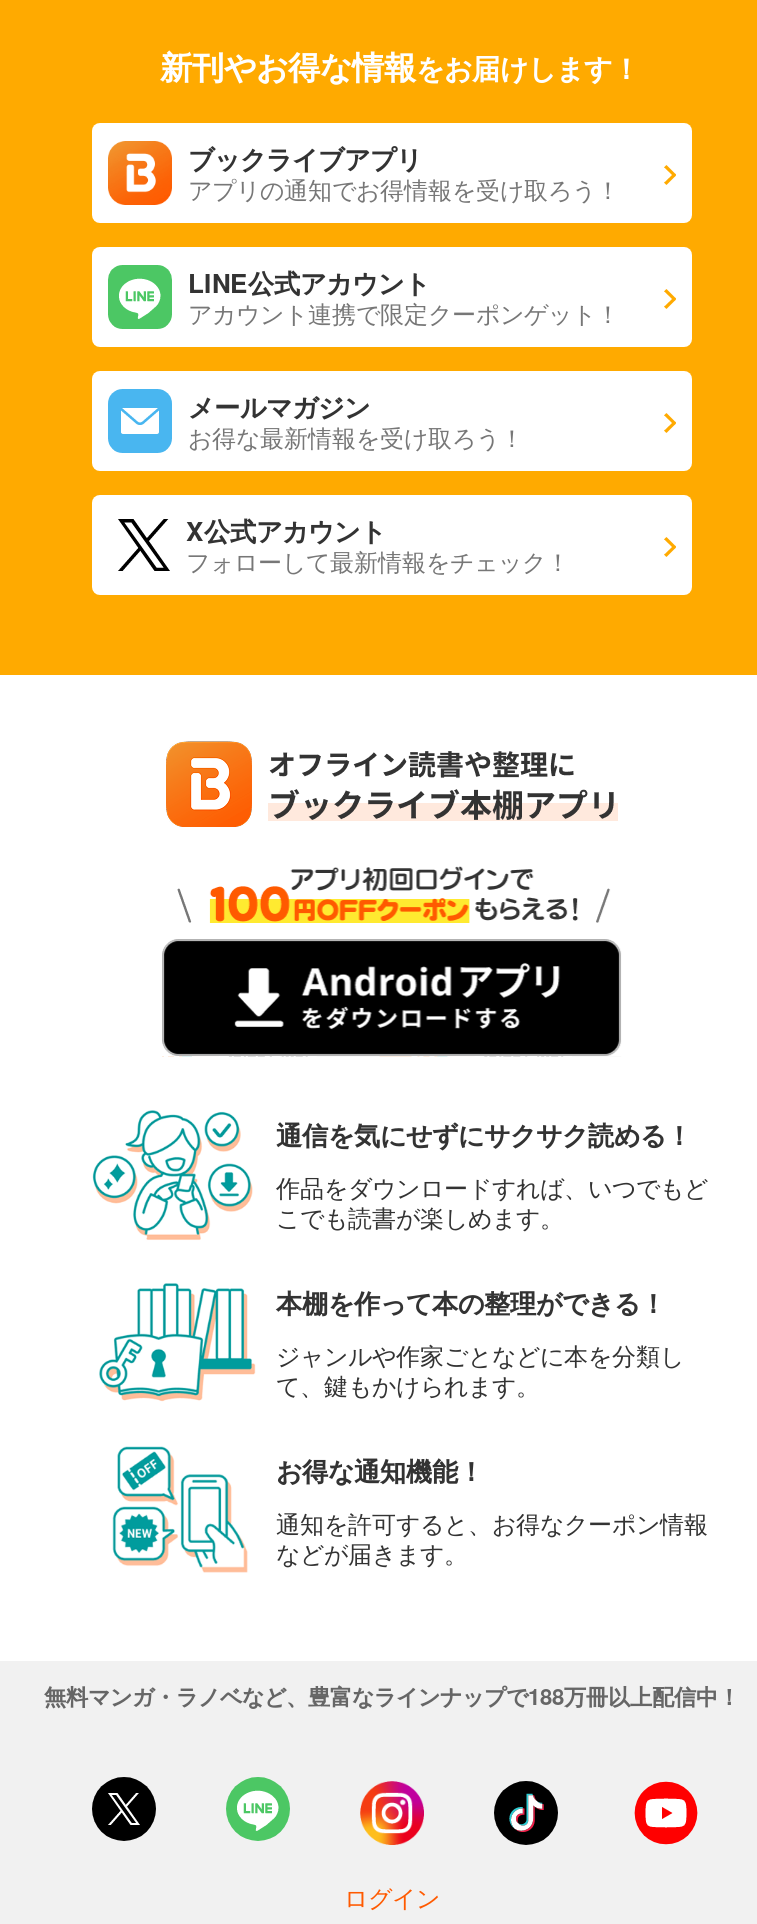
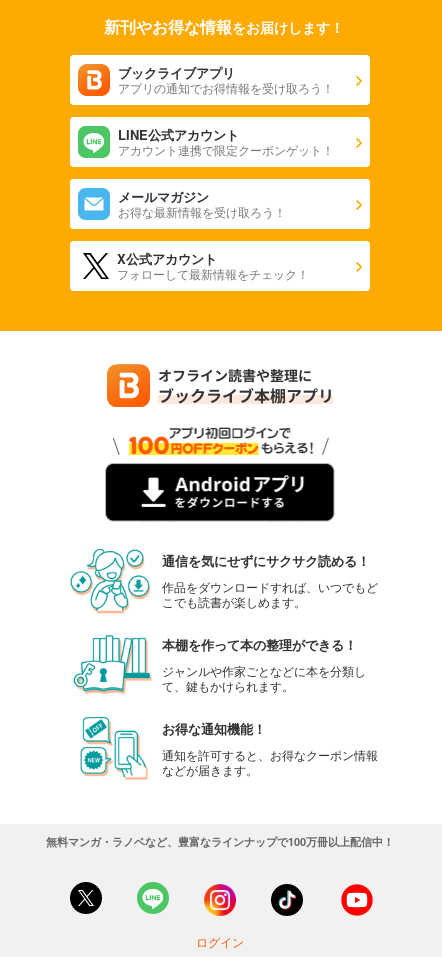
[44,1681,740,1711] 無料マンガ・ラノベなど、豊富なラインナップで188万冊以上配信中！ -> [46,834,394,849] 無料マンガ・ラノベなど、豊富なラインナップで100万冊以上配信中！

